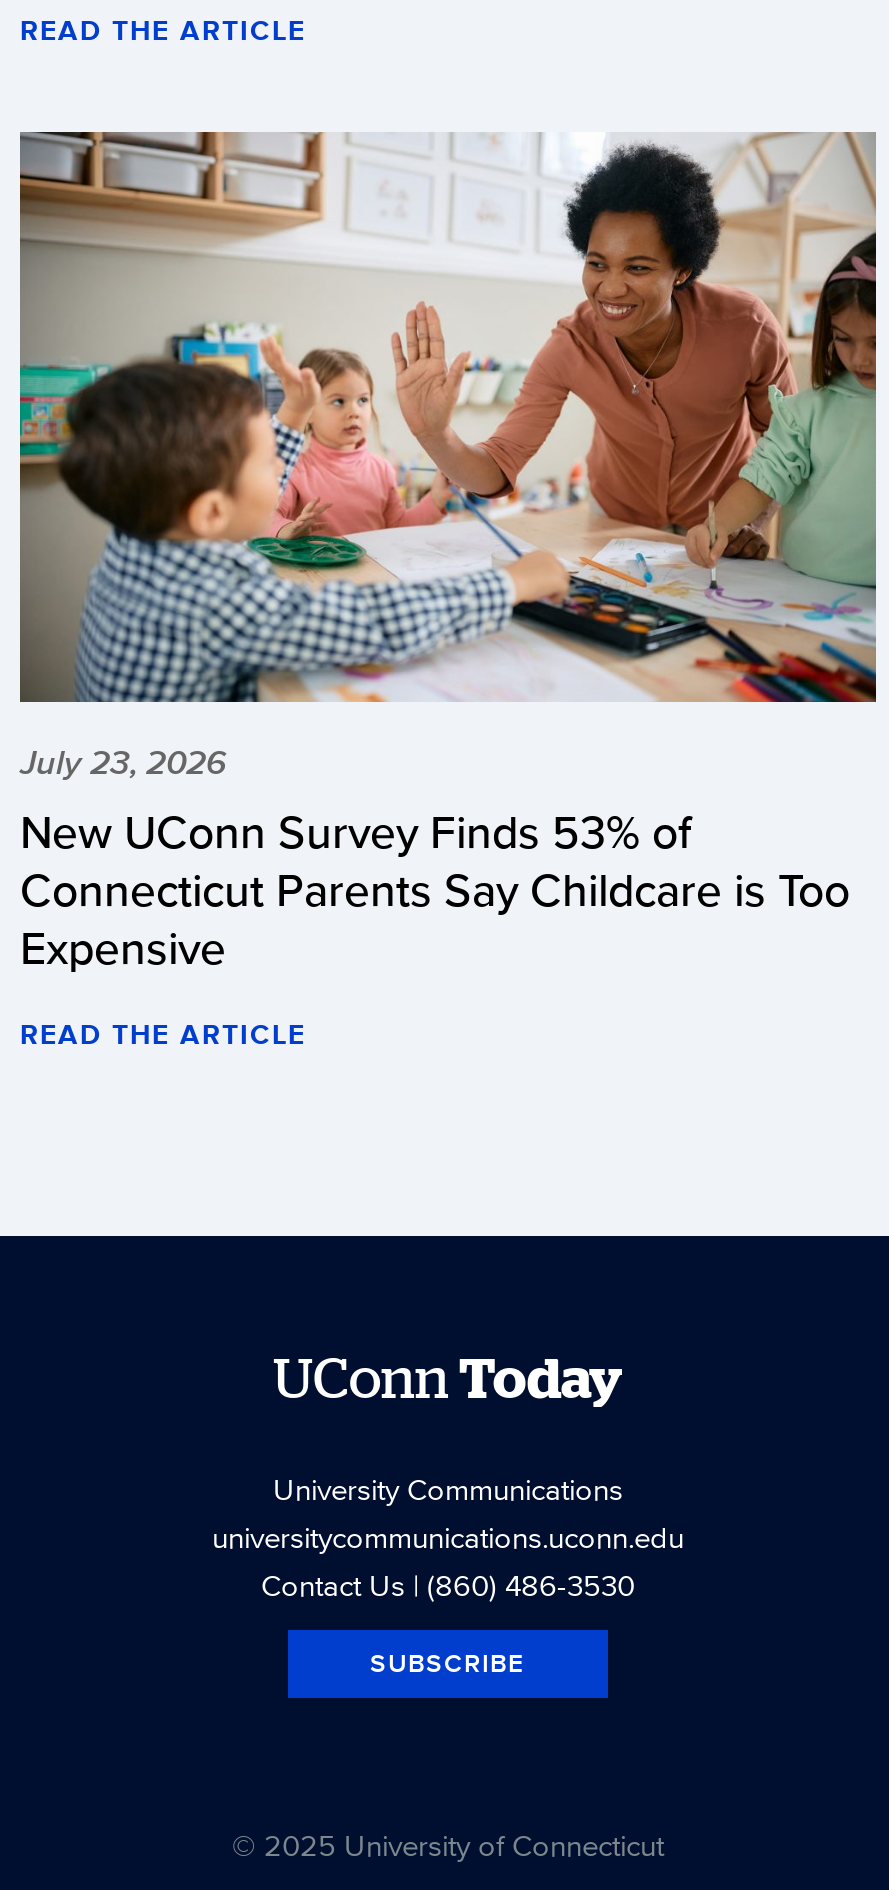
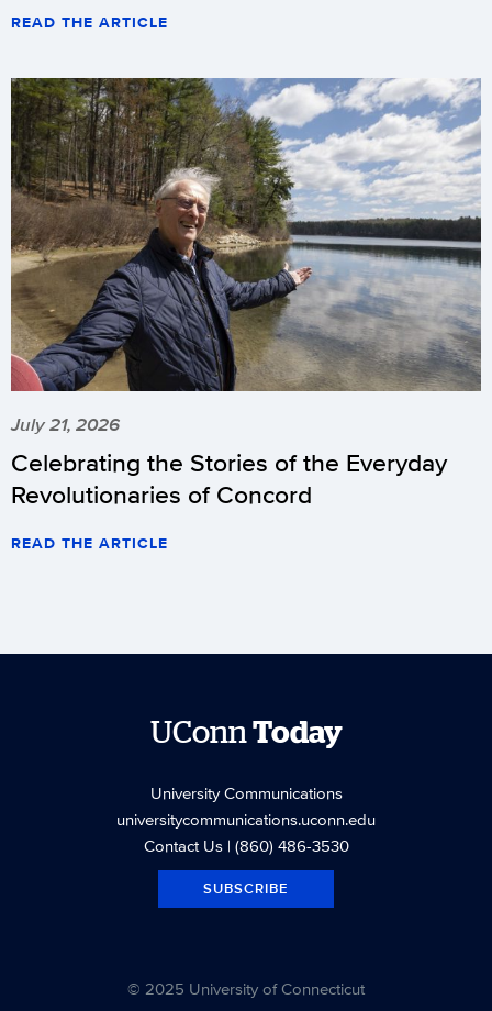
[20,130,878,981] [image] | July 23, 2026 | New UConn Survey Finds 53% of | Connecticut Parents Say Childcare is Too | Expensive -> [11,77,481,513] [image] | July 21, 2026 | Celebrating the Stories of the Everyday | Revolutionaries of Concord

